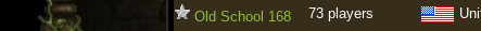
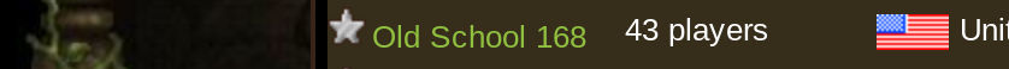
[194,5,373,25] Old School 168 73 players -> [372,12,769,55] Old School 168 43 players

